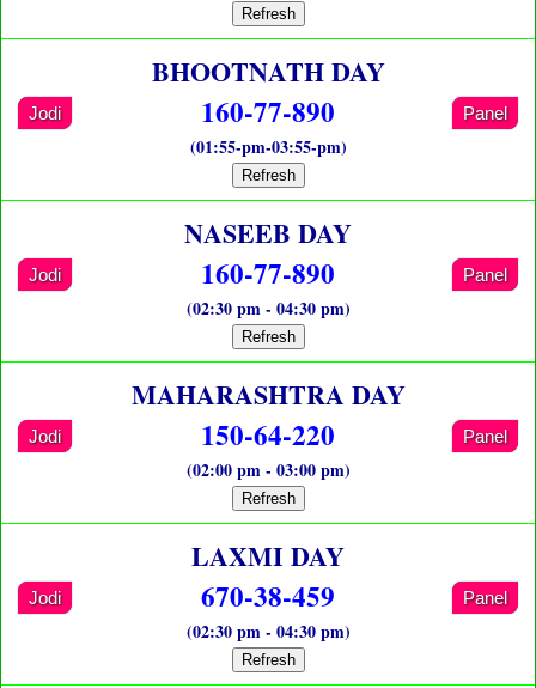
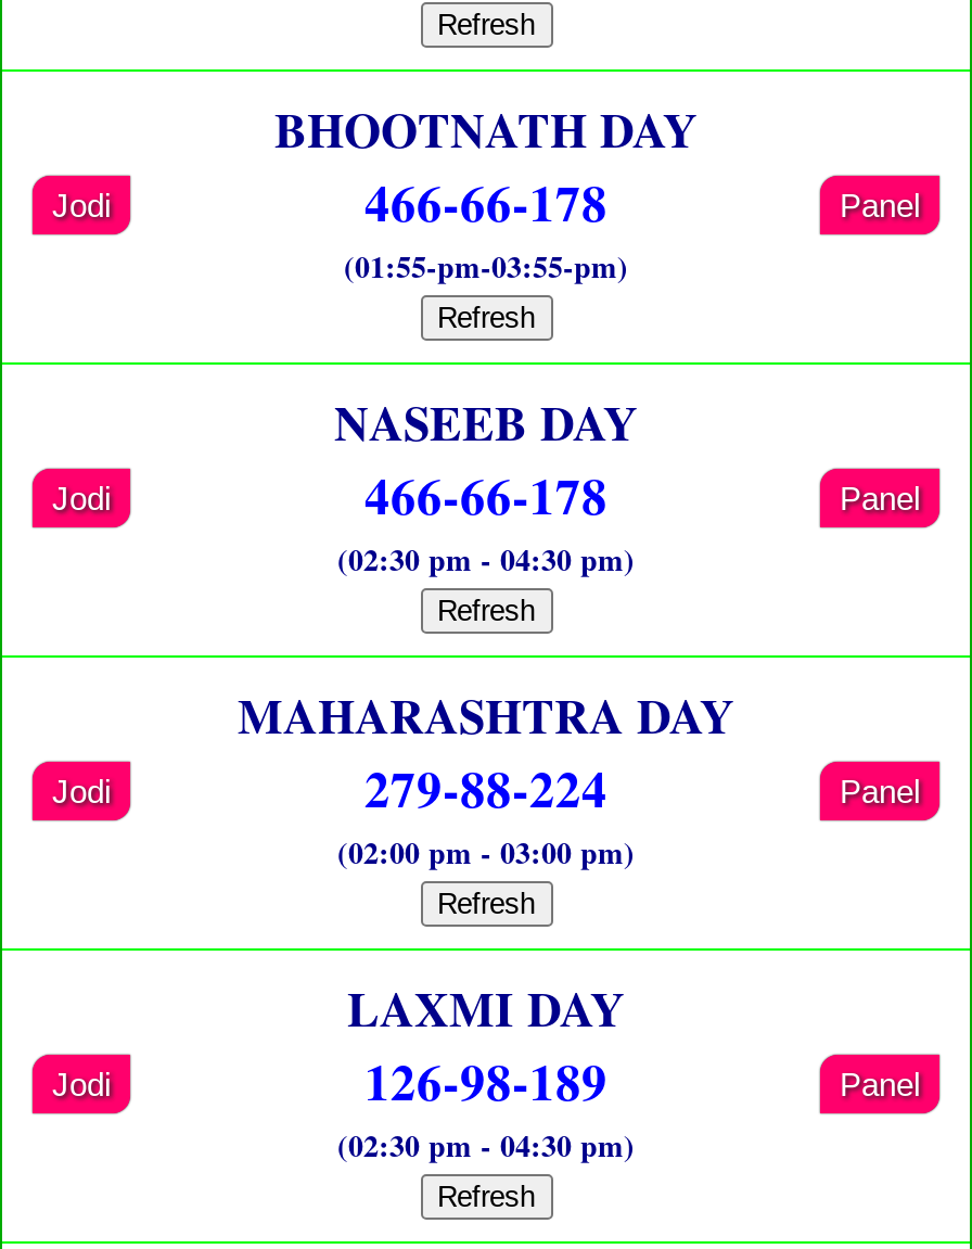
[201,91,335,131] 160-77-890 -> [364,165,607,238] 466-66-178
[201,252,335,293] 160-77-890 -> [364,457,607,531] 466-66-178
[201,414,335,454] 150-64-220 -> [364,750,607,824] 279-88-224
[201,575,335,616] 670-38-459 -> [364,1043,607,1117] 126-98-189

